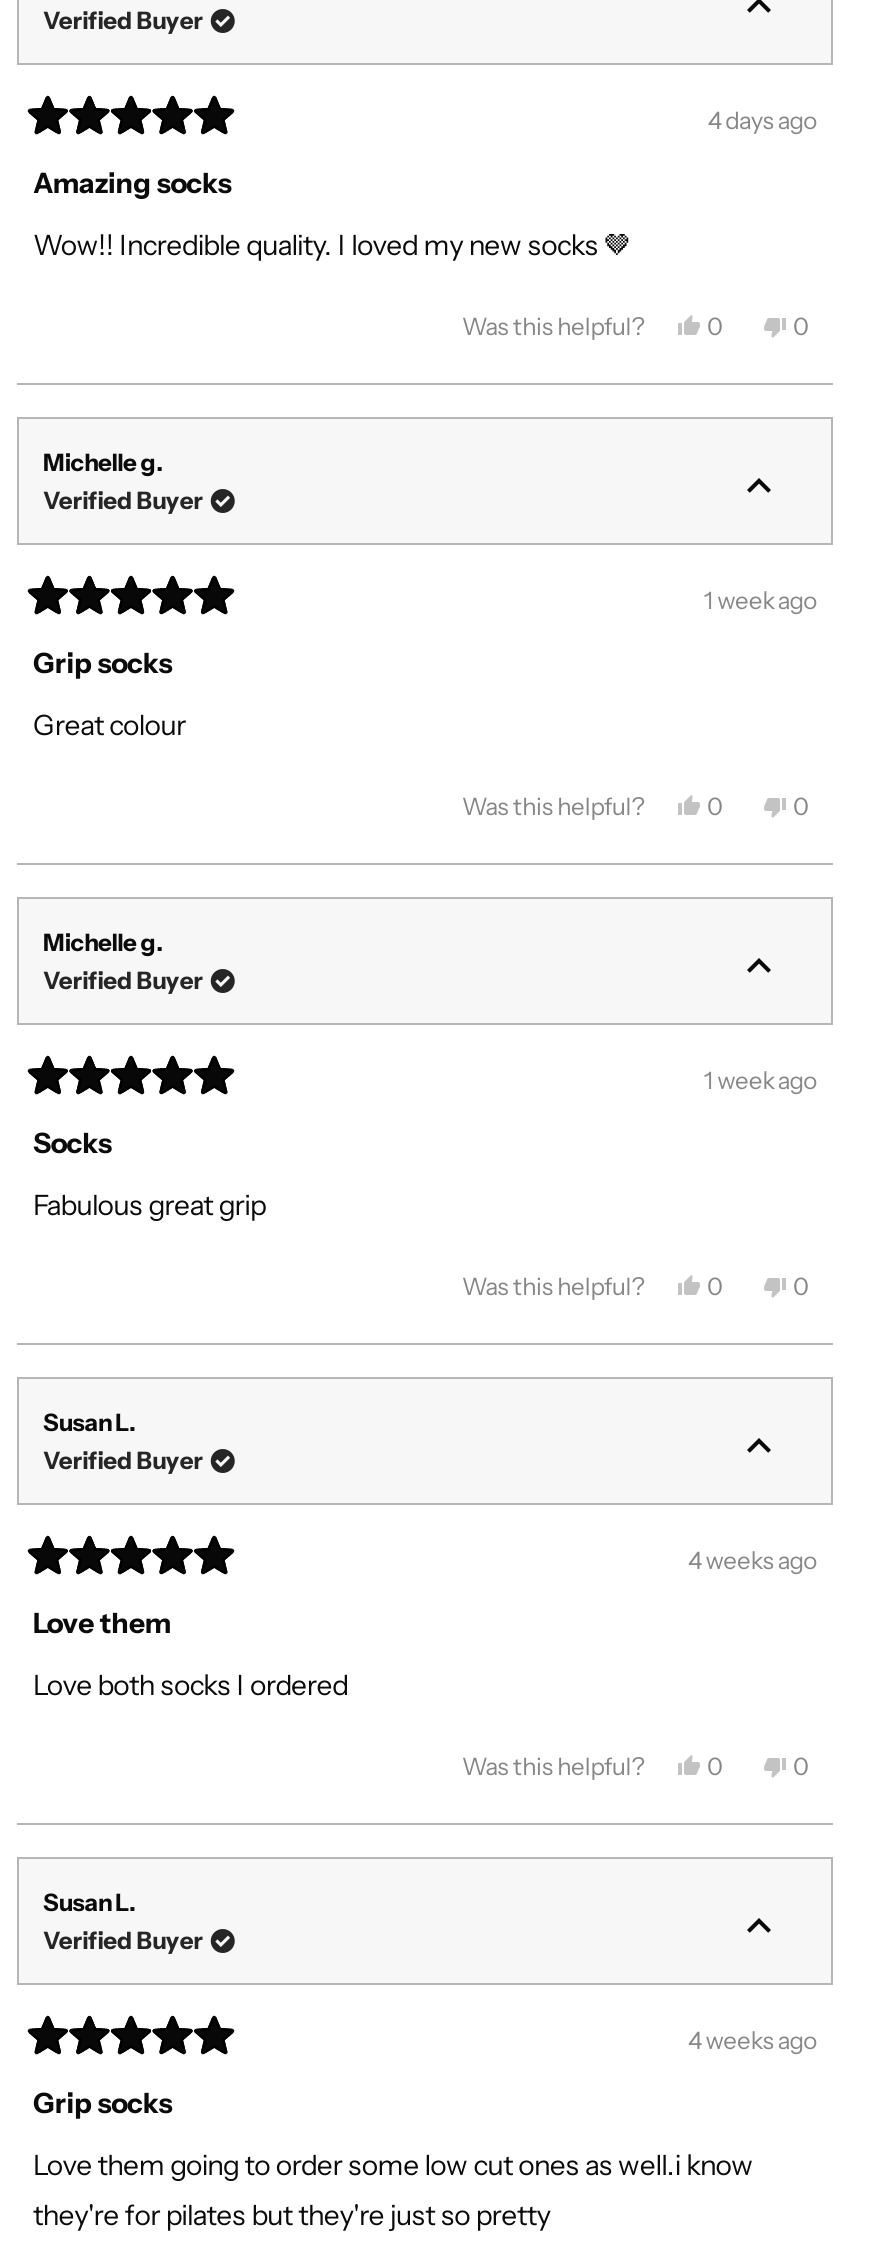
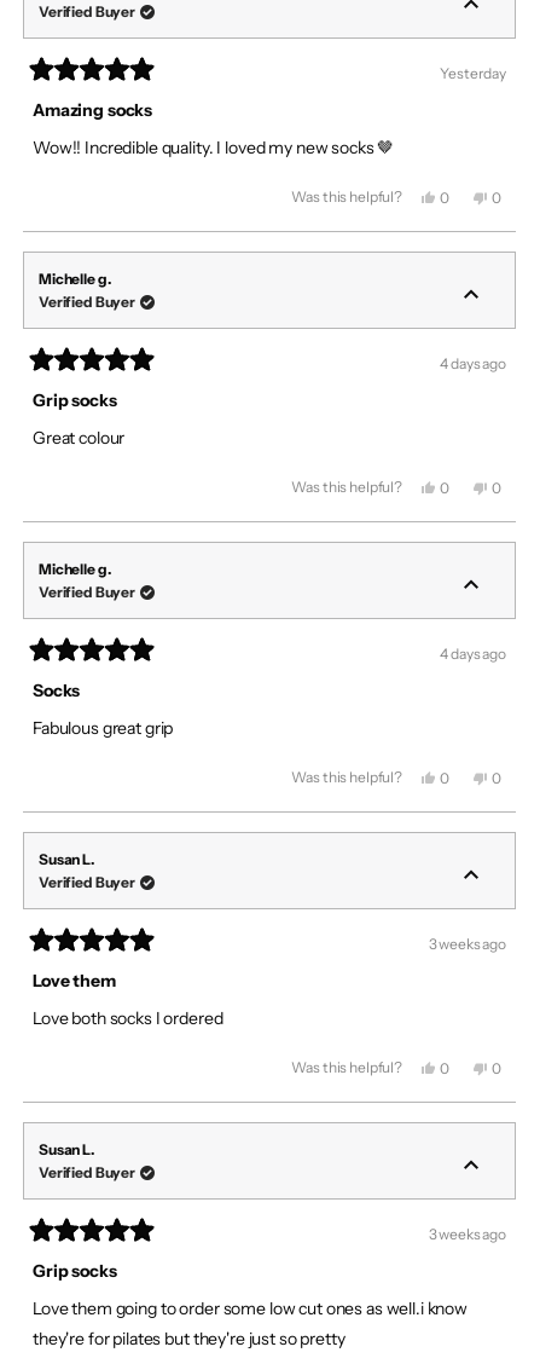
[708,105,817,135] 4 days ago -> [440,64,506,82] Yesterday
[704,585,817,615] 1 week ago -> [440,354,506,372] 4 days ago
[704,1065,817,1095] 1 week ago -> [440,644,506,662] 4 days ago
[688,1545,817,1575] 4 weeks ago -> [428,934,506,952] 3 weeks ago
[688,2025,817,2055] 4 weeks ago -> [428,1224,506,1243] 3 weeks ago

